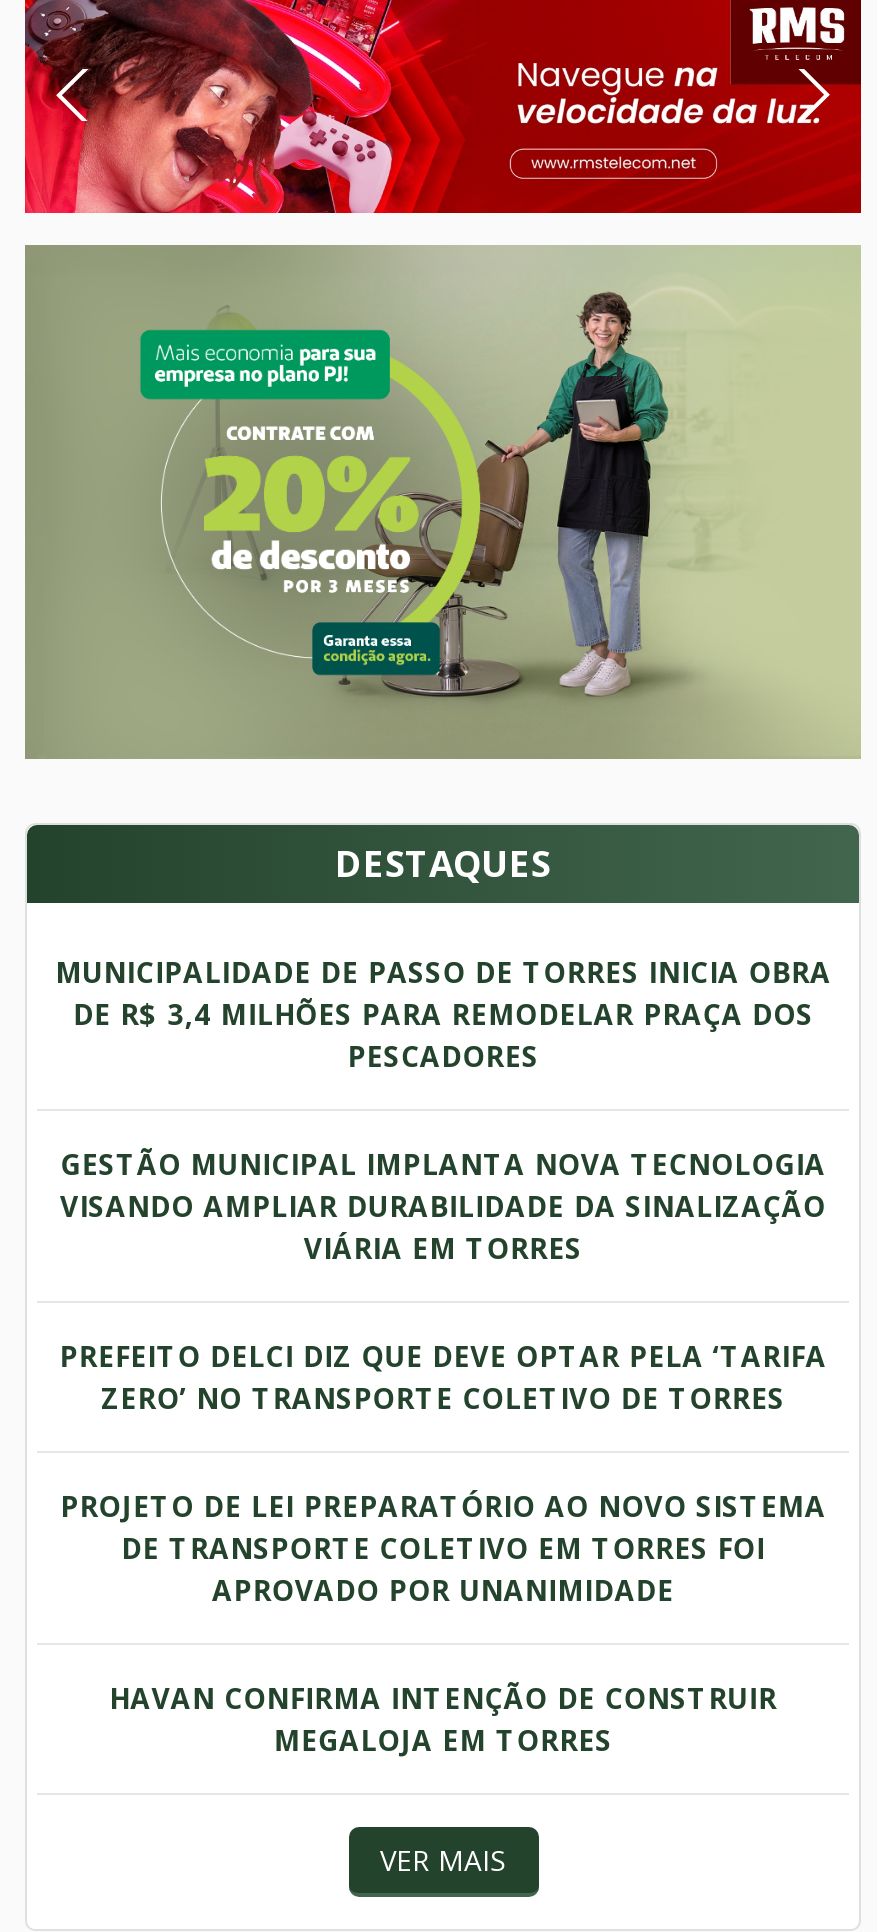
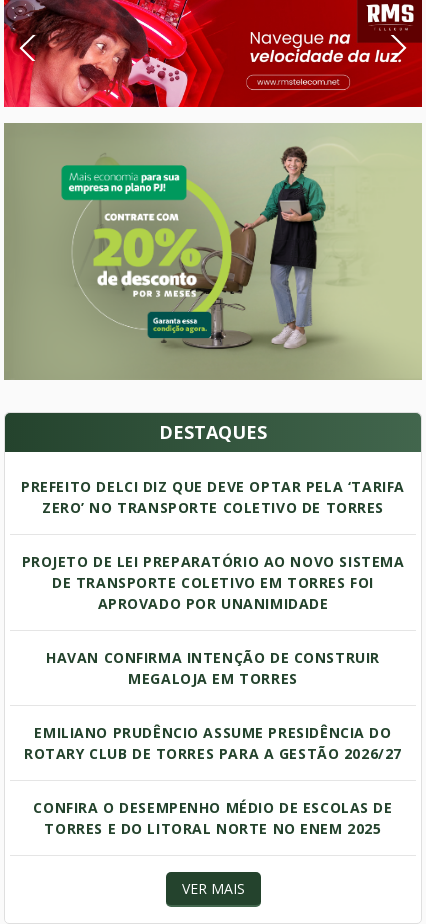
[55,954,831,1268] MUNICIPALIDADE DE PASSO DE TORRES INICIA OBRA | DE R$ 3,4 MILHÕES PARA REMODELAR PRAÇA DOS | PESCADORES | GESTÃO MUNICIPAL IMPLANTA NOVA TECNOLOGIA | VISANDO AMPLIAR DURABILIDADE DA SINALIZAÇÃO | VIÁRIA EM TORRES -> none
moved [59,1338,827,1760] -> [21,477,405,688]: PREFEITO DELCI DIZ QUE DEVE OPTAR PELA ‘TARIFA | ZERO’ NO TRANSPORTE COLETIVO DE TORRES | PROJETO DE LEI PREPARATÓRIO AO NOVO SISTEMA | DE TRANSPORTE COLETIVO EM TORRES FOI | APROVADO POR UNANIMIDADE | HAVAN CONFIRMA INTENÇÃO DE CONSTRUIR | MEGALOJA EM TORRES
none -> [24,723,402,838] EMILIANO PRUDÊNCIO ASSUME PRESIDÊNCIA DO | ROTARY CLUB DE TORRES PARA A GESTÃO 2026/27 | CONFIRA O DESEMPENHO MÉDIO DE ESCOLAS DE | TORRES E DO LITORAL NORTE NO ENEM 2025

